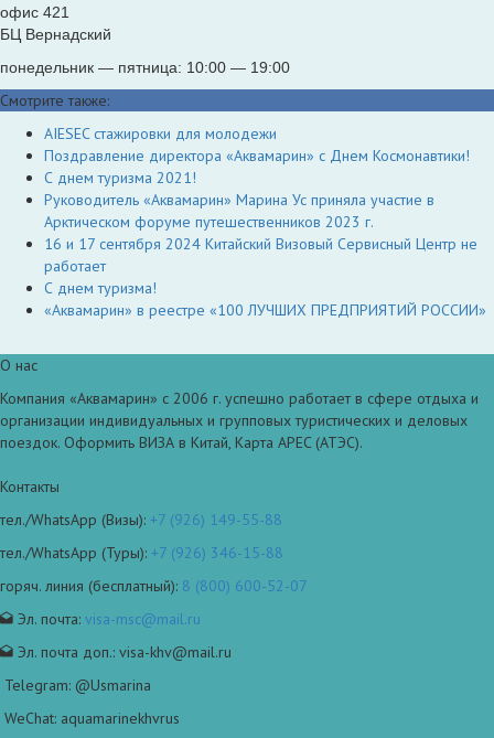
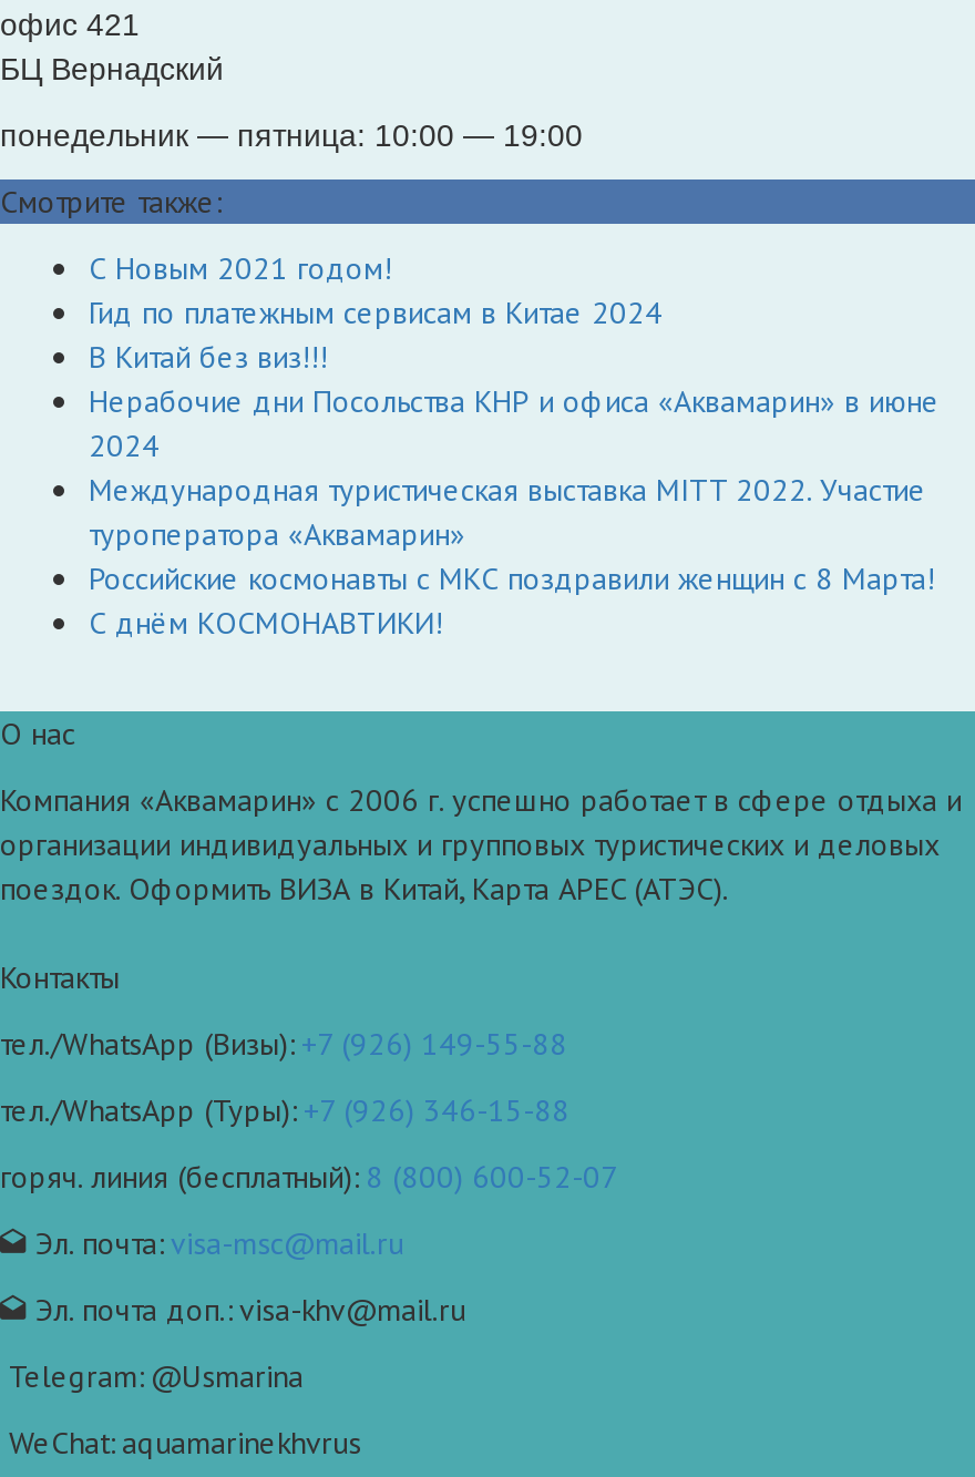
[44,123,486,319] AIESEC стажировки для молодежи | Поздравление директора «Аквамарин» с Днем Космонавтики! | С днем туризма 2021! | Руководитель «Аквамарин» Марина Ус приняла участие в | Арктическом форуме путешественников 2023 г. | 16 и 17 сентября 2024 Китайский Визовый Сервисный Центр не | работает | С днем туризма! | «Аквамарин» в реестре «100 ЛУЧШИХ ПРЕДПРИЯТИЙ РОССИИ» -> [89,247,940,642] С Новым 2021 годом! | Гид по платежным сервисам в Китае 2024 | В Китай без виз!!! | Нерабочие дни Посольства КНР и офиса «Аквамарин» в июне | 2024 | Международная туристическая выставка MITT 2022. Участие | туроператора «Аквамарин» | Российские космонавты с МКС поздравили женщин с 8 Марта! | С днём КОСМОНАВТИКИ!

